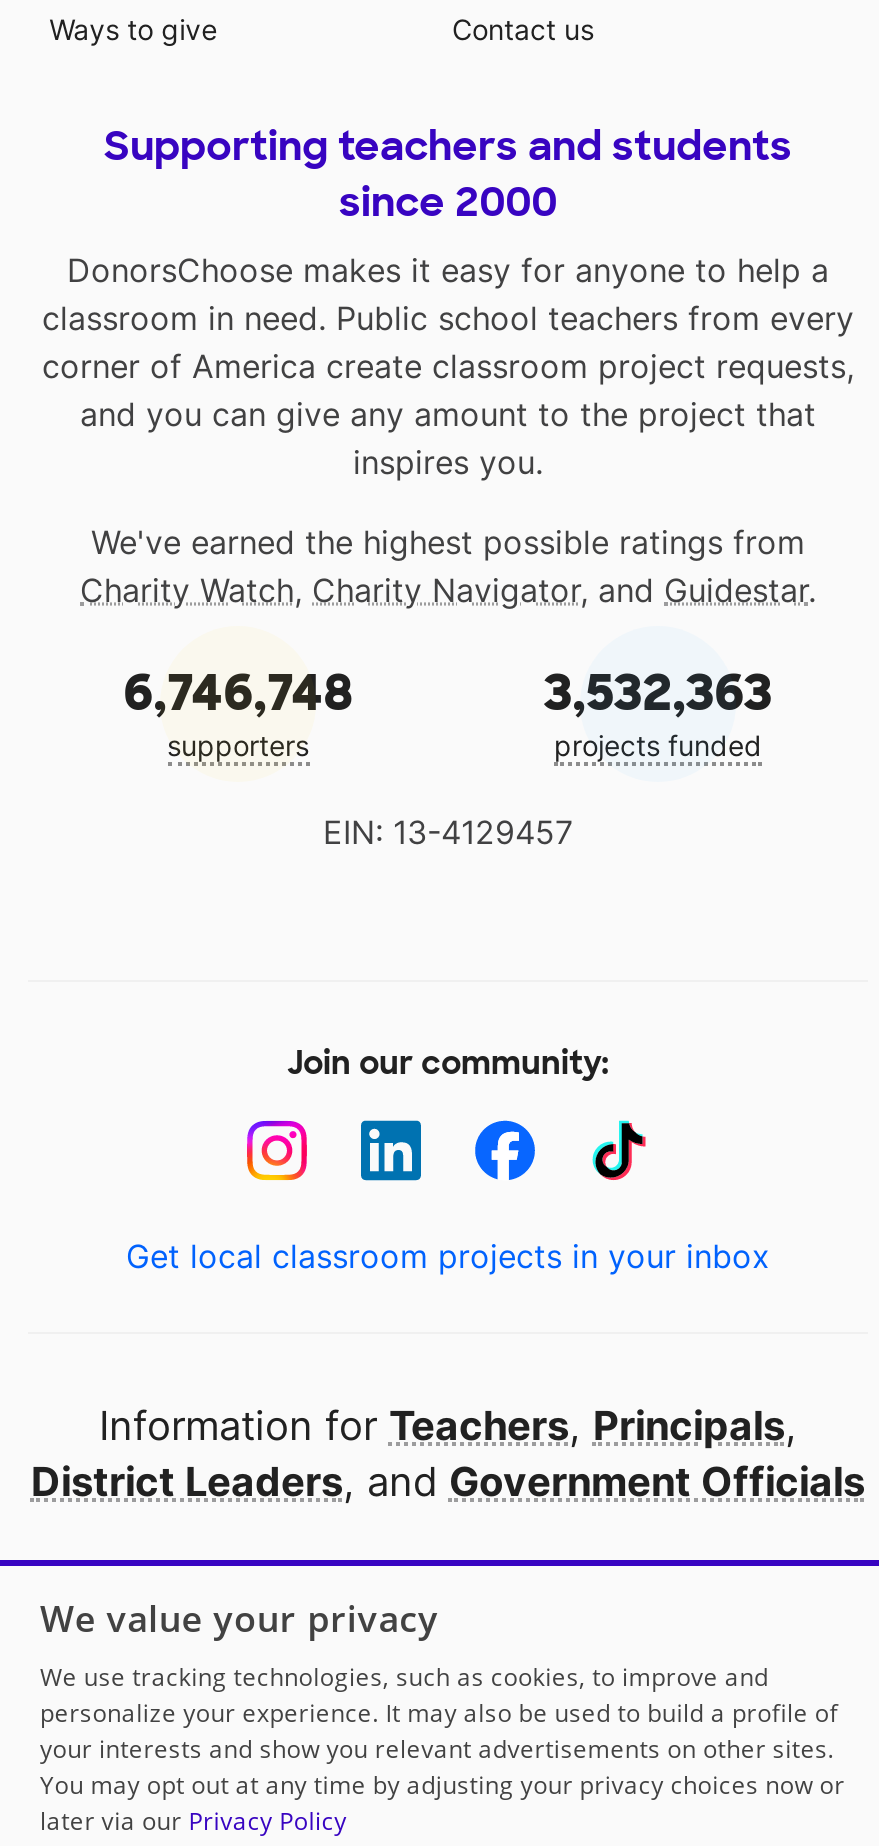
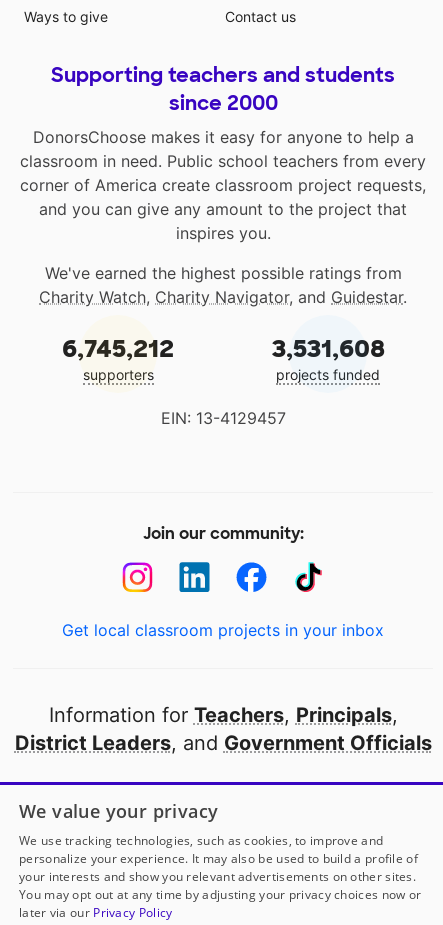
[123,661,353,723] 6,746,748 -> [62,333,174,364] 6,745,212
[544,661,772,723] 3,532,363 -> [271,333,384,364] 3,531,608

